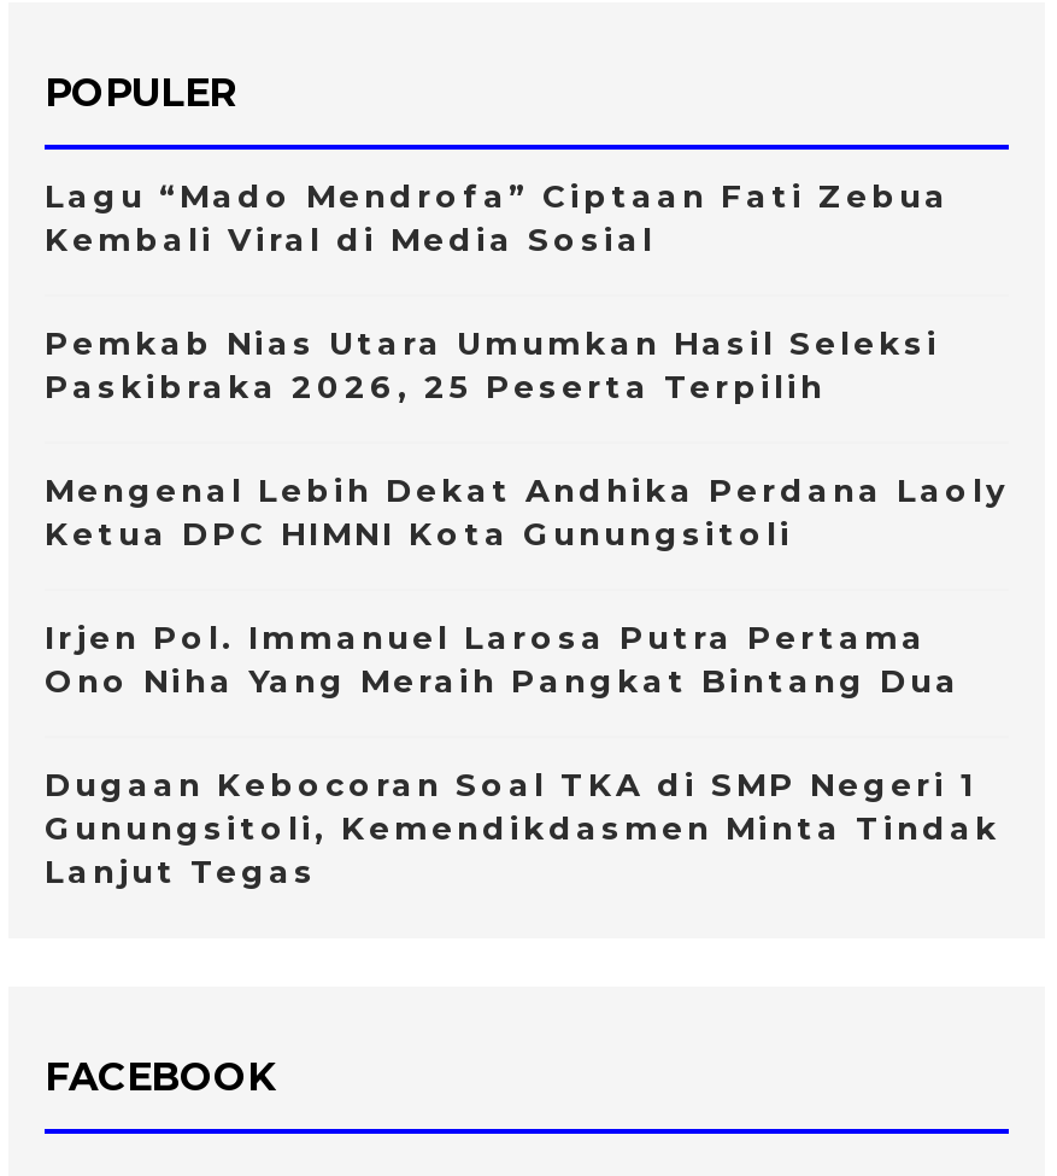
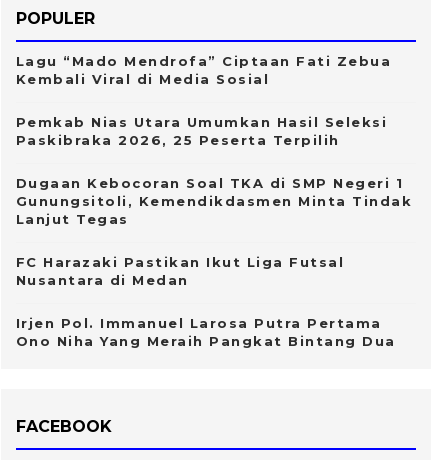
[45,469,1009,551] Mengenal Lebih Dekat Andhika Perdana Laoly | Ketua DPC HIMNI Kota Gunungsitoli -> none
moved [45,616,961,698] -> [16,315,396,349]: Irjen Pol. Immanuel Larosa Putra Pertama | Ono Niha Yang Meraih Pangkat Bintang Dua
moved [45,763,1000,889] -> [16,175,412,227]: Dugaan Kebocoran Soal TKA di SMP Negeri 1 | Gunungsitoli, Kemendikdasmen Minta Tindak | Lanjut Tegas
none -> [16,254,344,288] FC Harazaki Pastikan Ikut Liga Futsal | Nusantara di Medan

